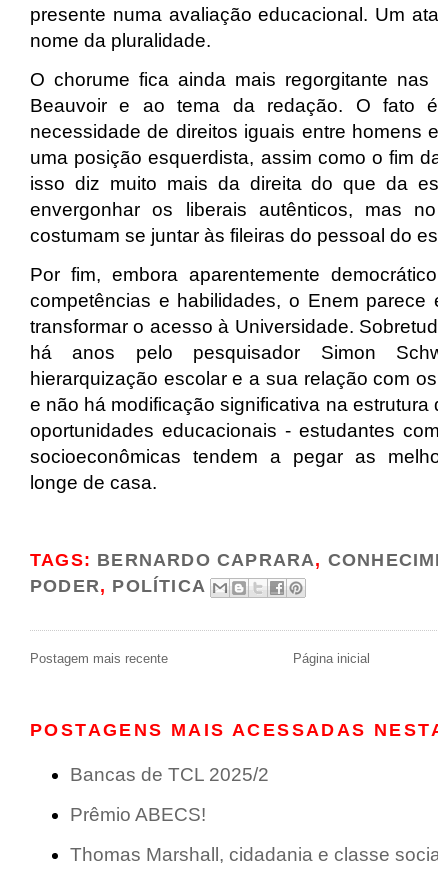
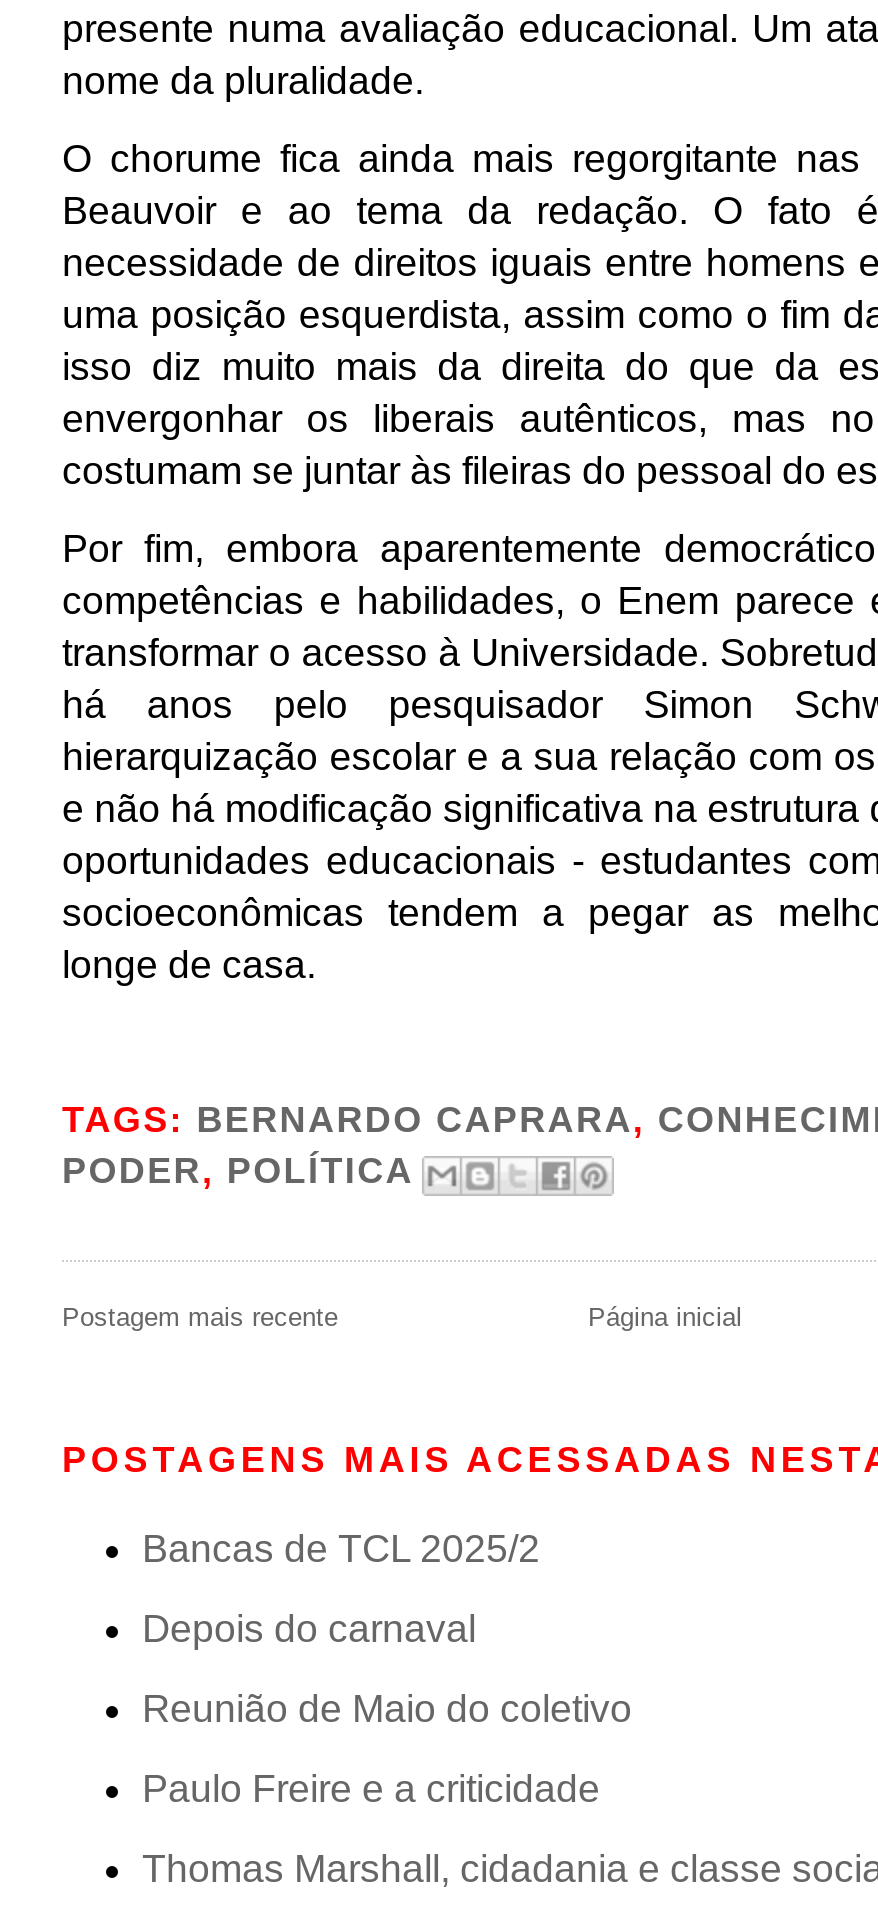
[70,804,206,825] Prêmio ABECS! -> [142,1608,632,1810] Depois do carnaval | Reunião de Maio do coletivo | Paulo Freire e a criticidade

